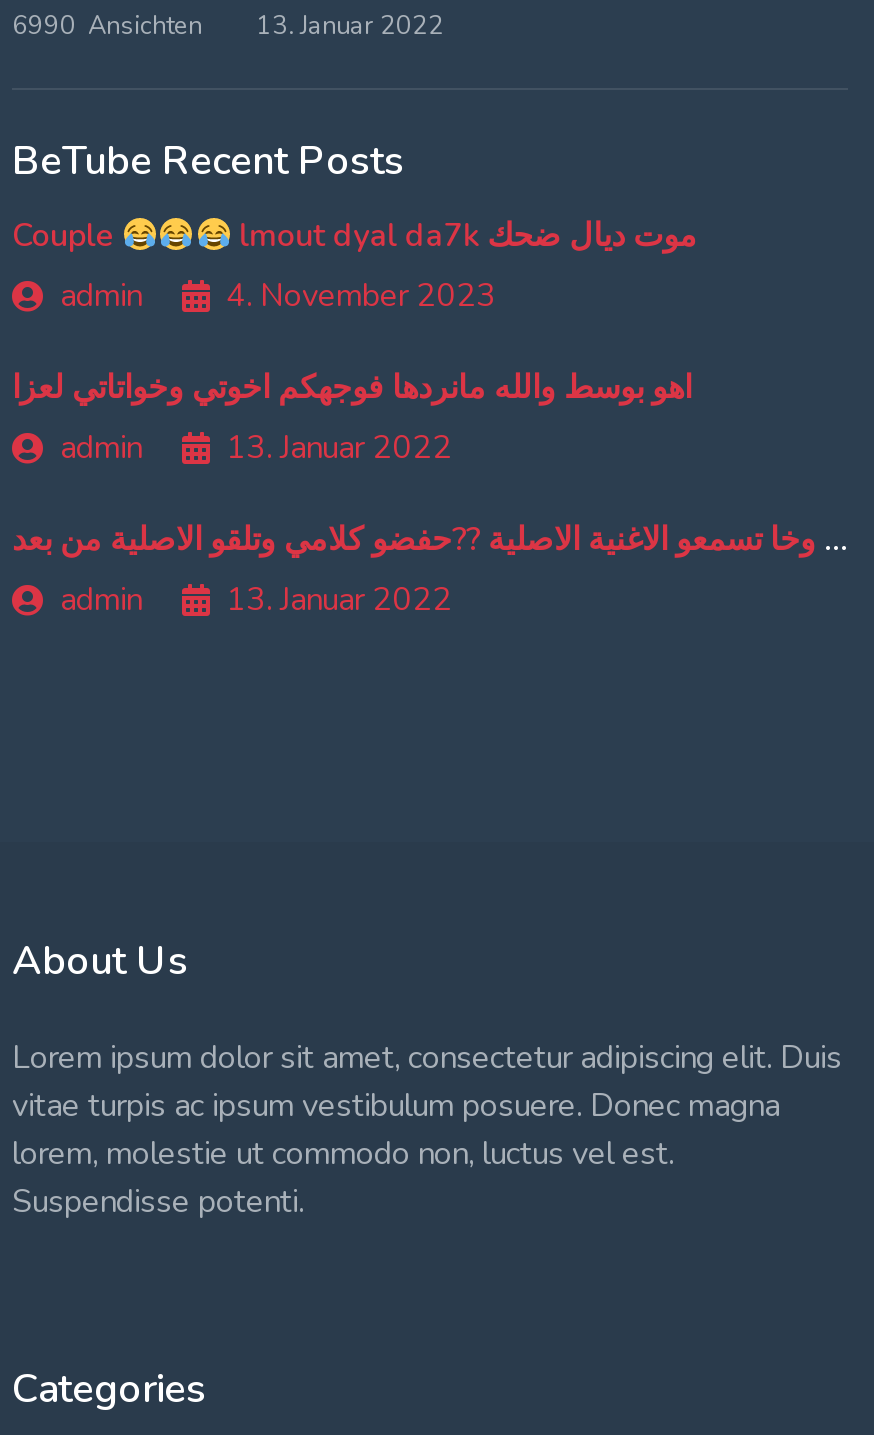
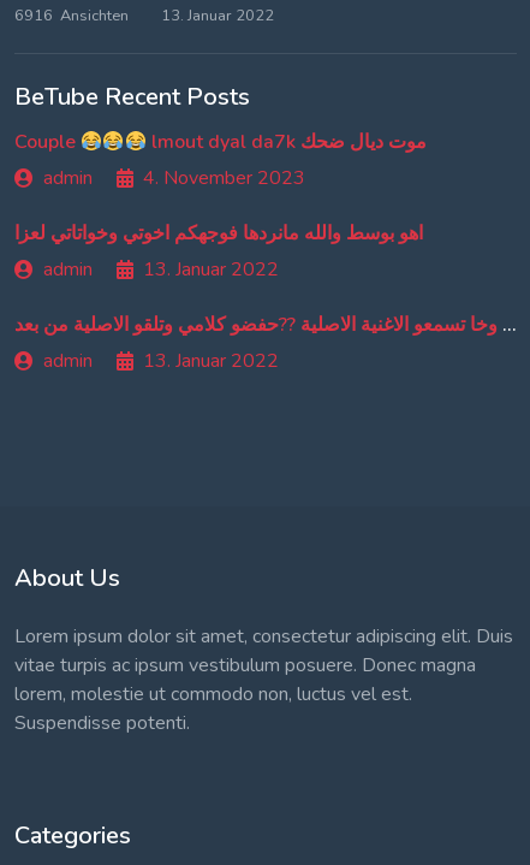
[12,8,444,44] 6990 Ansichten 13. Januar 2022 -> [14,5,274,27] 6916 Ansichten 13. Januar 2022

